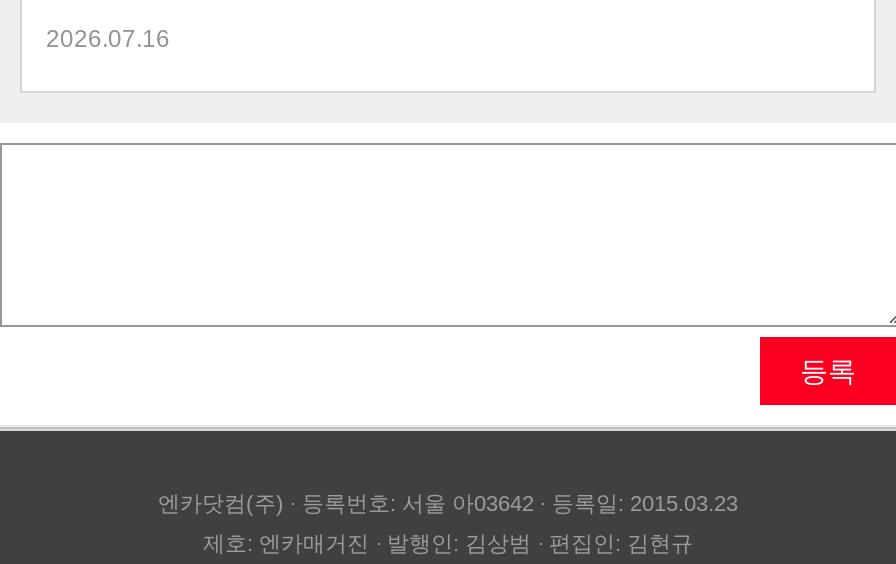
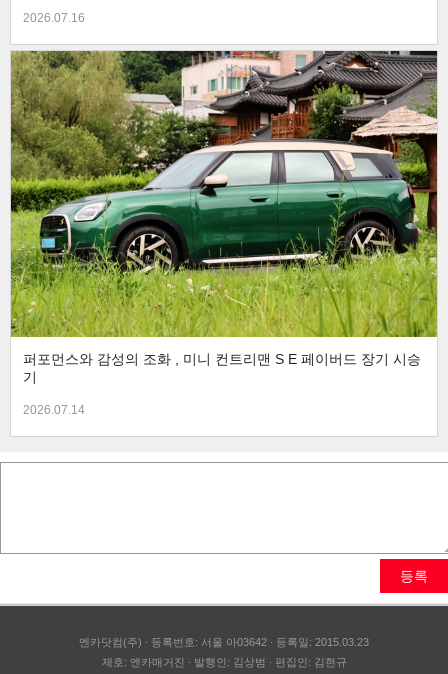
none -> [10,50,438,417] [image] | 퍼포먼스와 감성의 조화 , 미니 컨트리맨 S E 페이버드 장기 시승 | 기 | 2026.07.14

